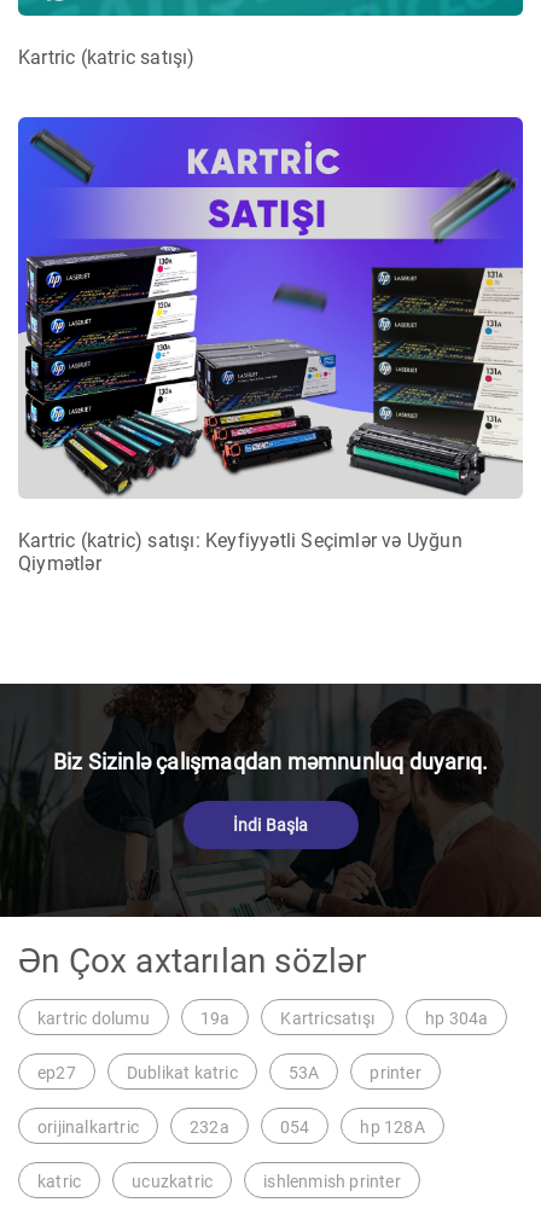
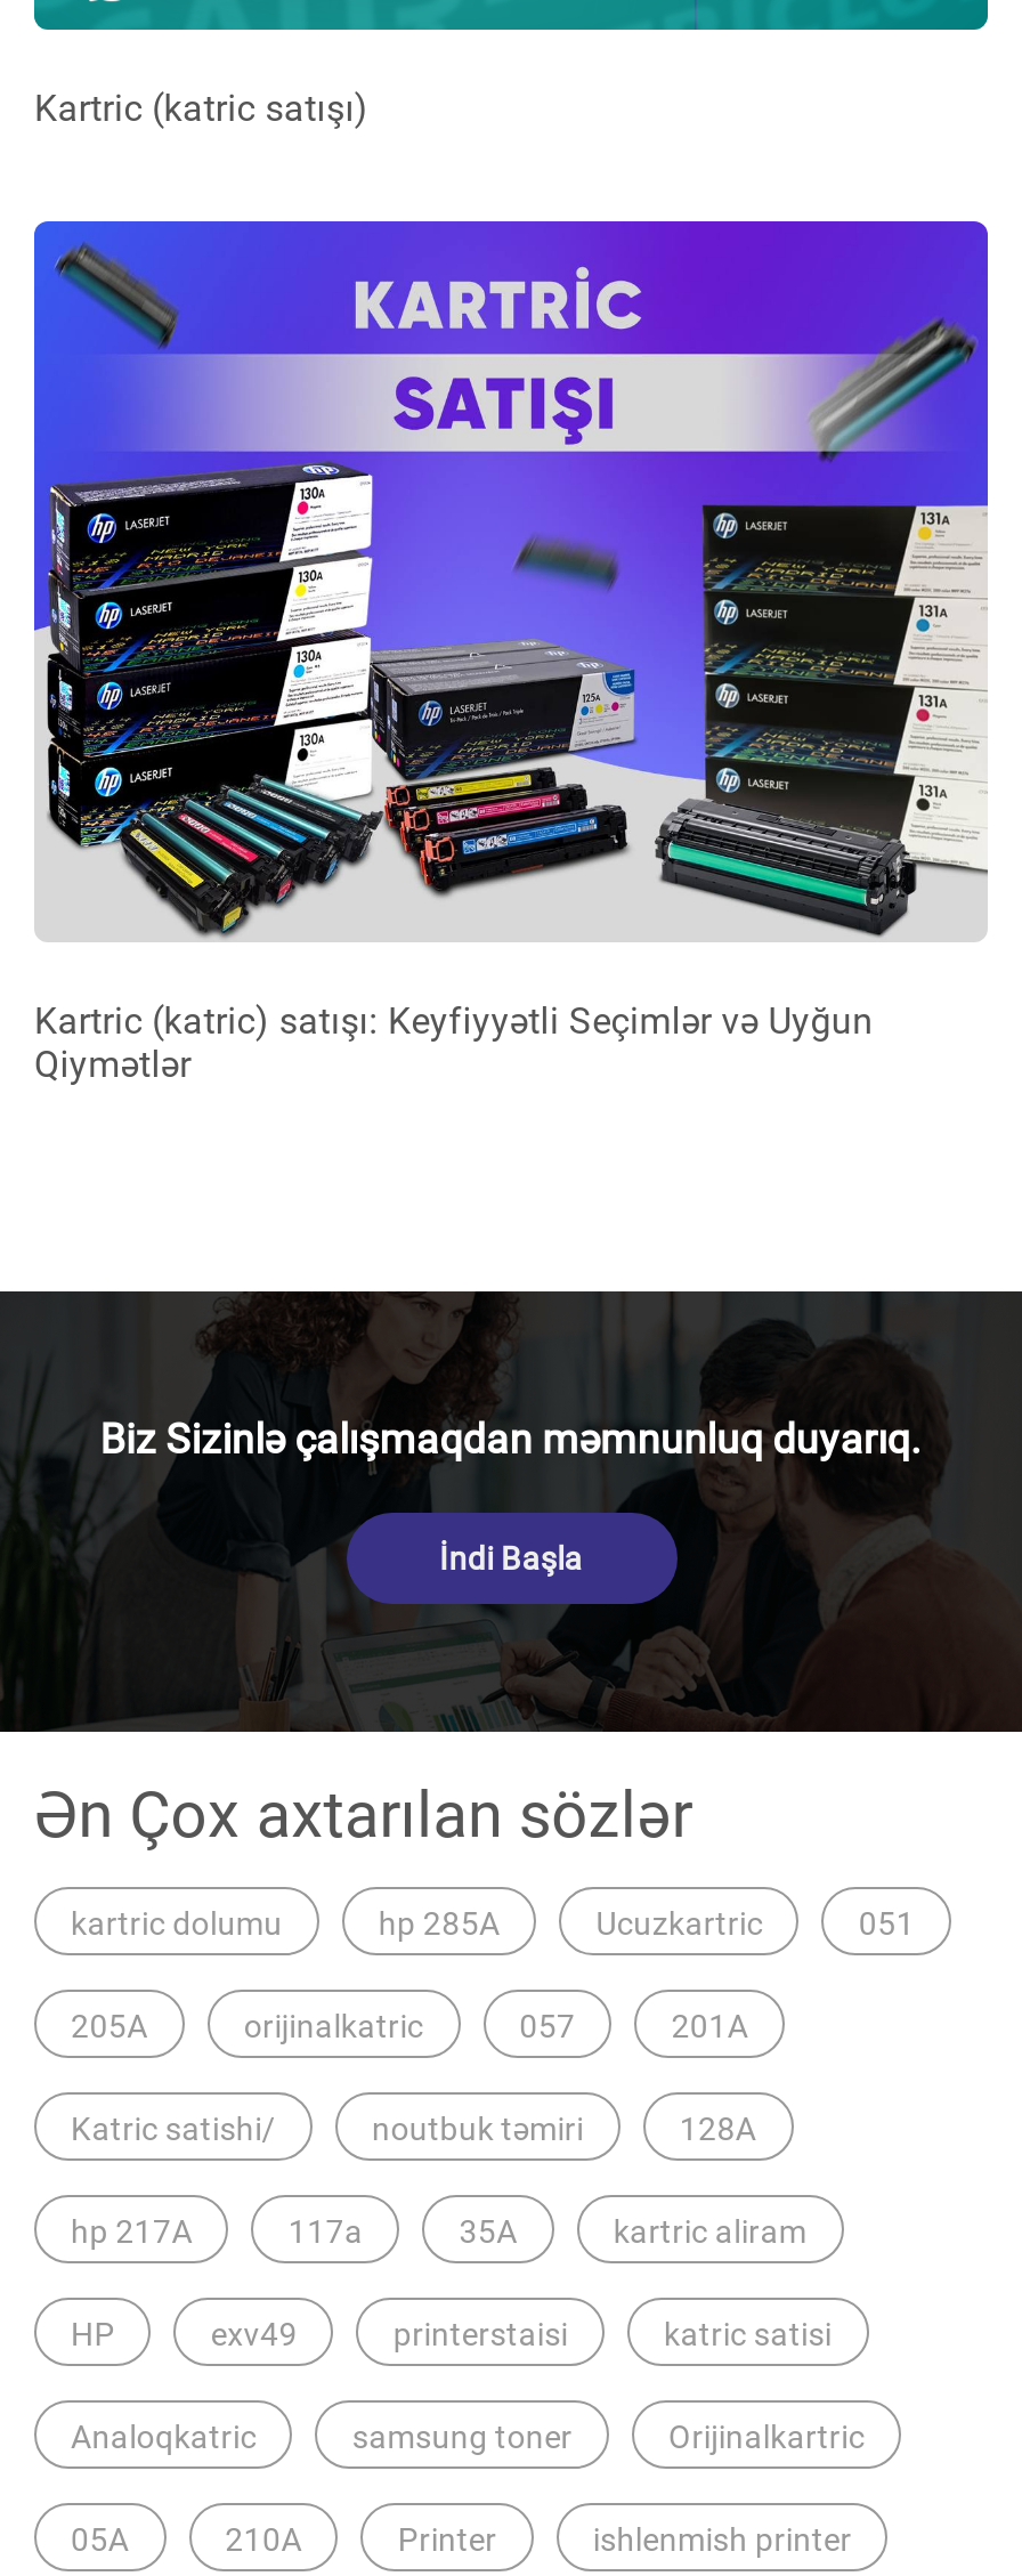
[37,1009,488,1191] 19a | Kartricsatışı | hp 304a | ep27 | Dublikat katric | 53A | printer | orijinalkartric | 232a | 054 | hp 128A | katric | ucuzkatric -> [71,1905,915,2558] hp 285A | Ucuzkartric | 051 | 205A | orijinalkatric | 057 | 201A | Katric satishi/ | noutbuk təmiri | 128A | hp 217A | 117a | 35A | kartric aliram | HP | exv49 | printerstaisi | katric satisi | Analoqkatric | samsung toner | Orijinalkartric | 05A | 210A | Printer

